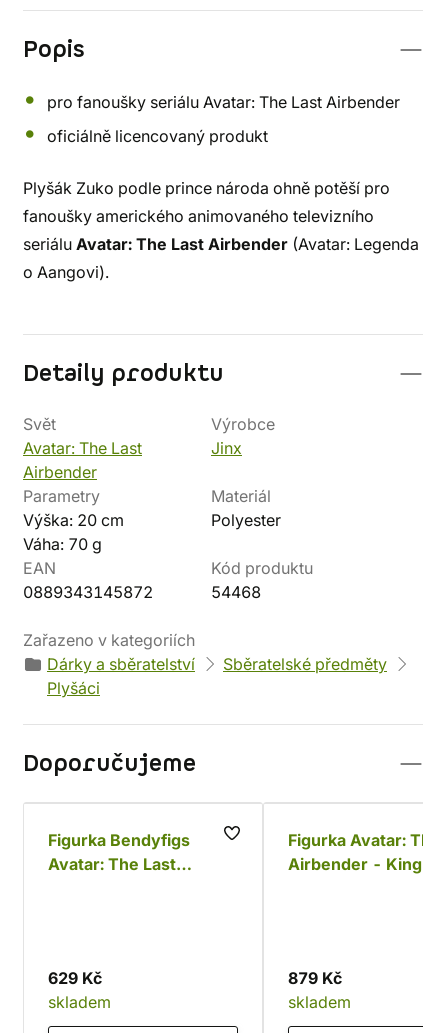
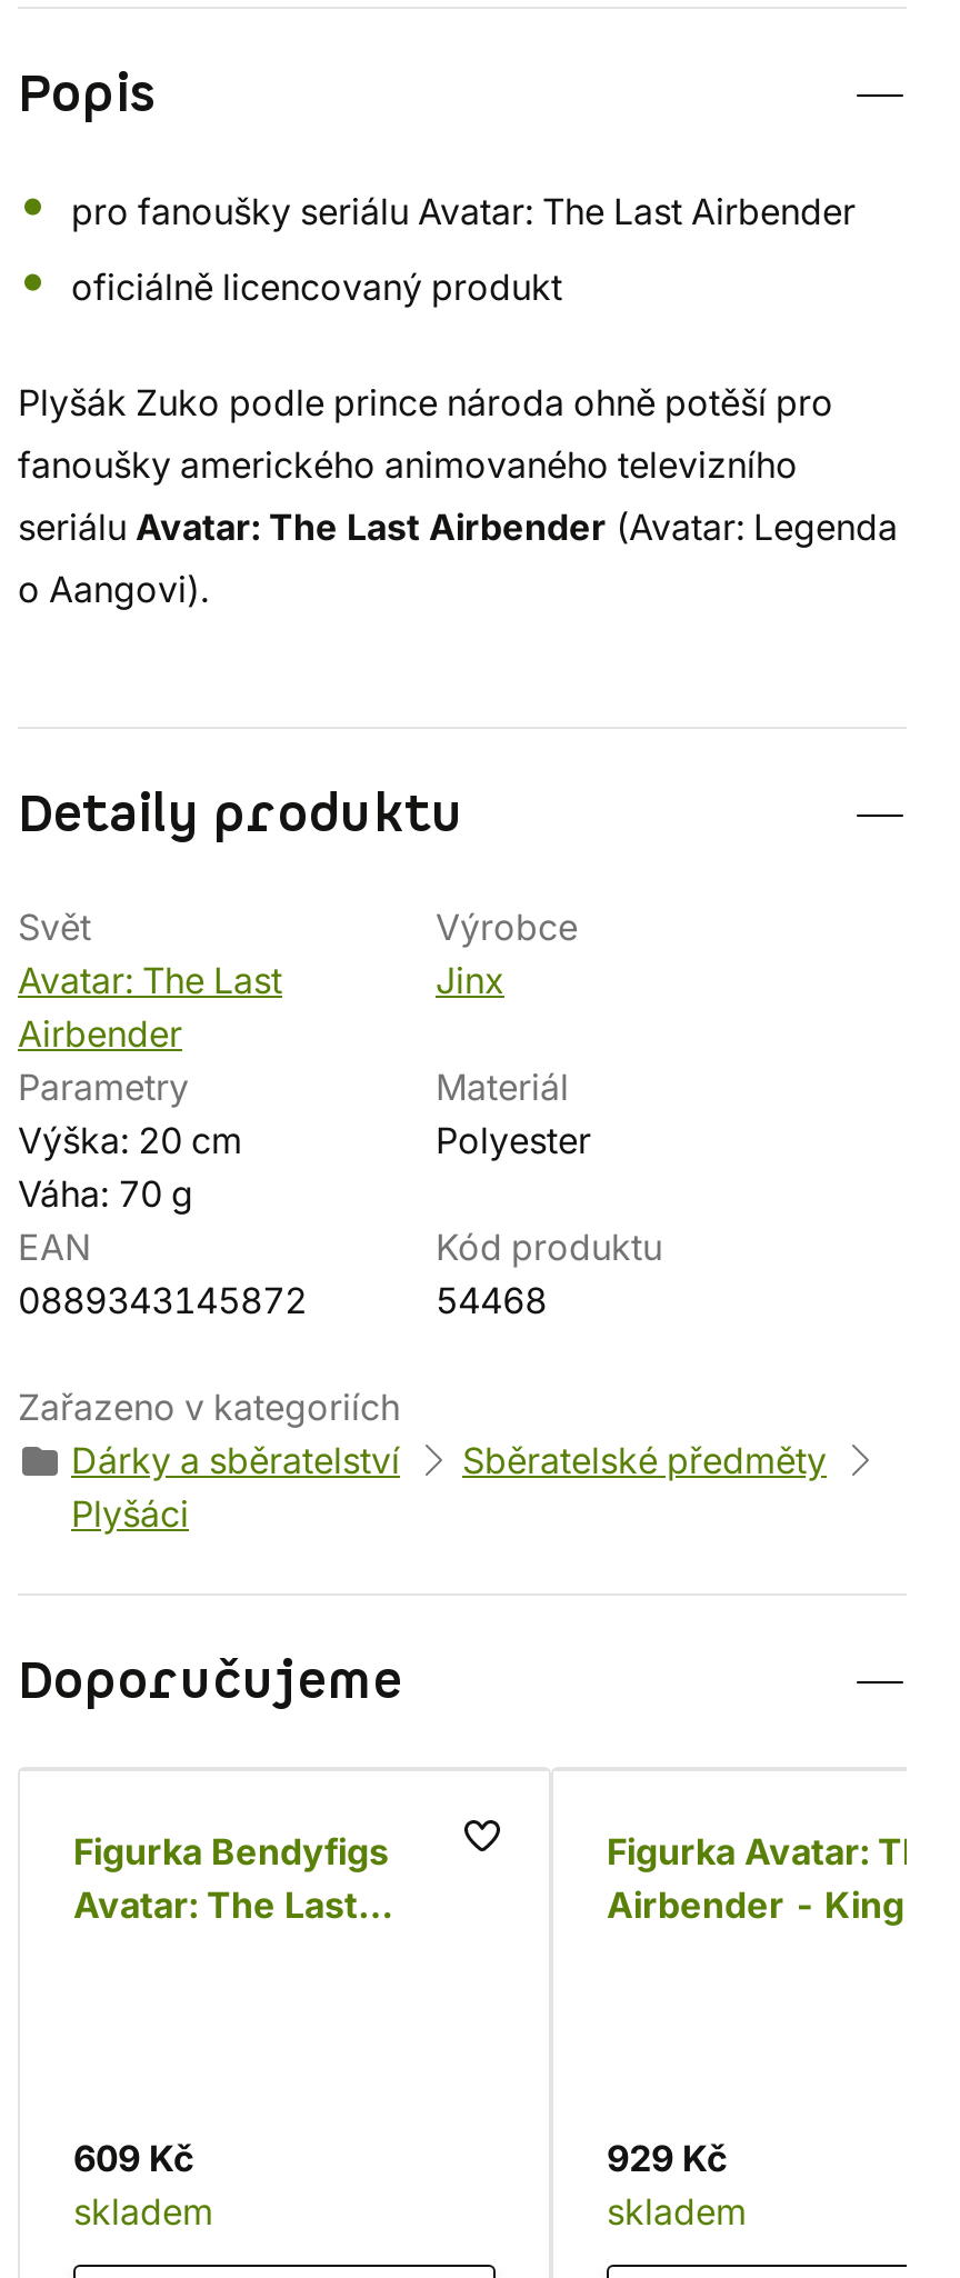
[48,968,102,988] 629 Kč -> [73,2136,193,2180] 609 Kč
[288,968,342,988] 879 Kč -> [607,2136,727,2180] 929 Kč

